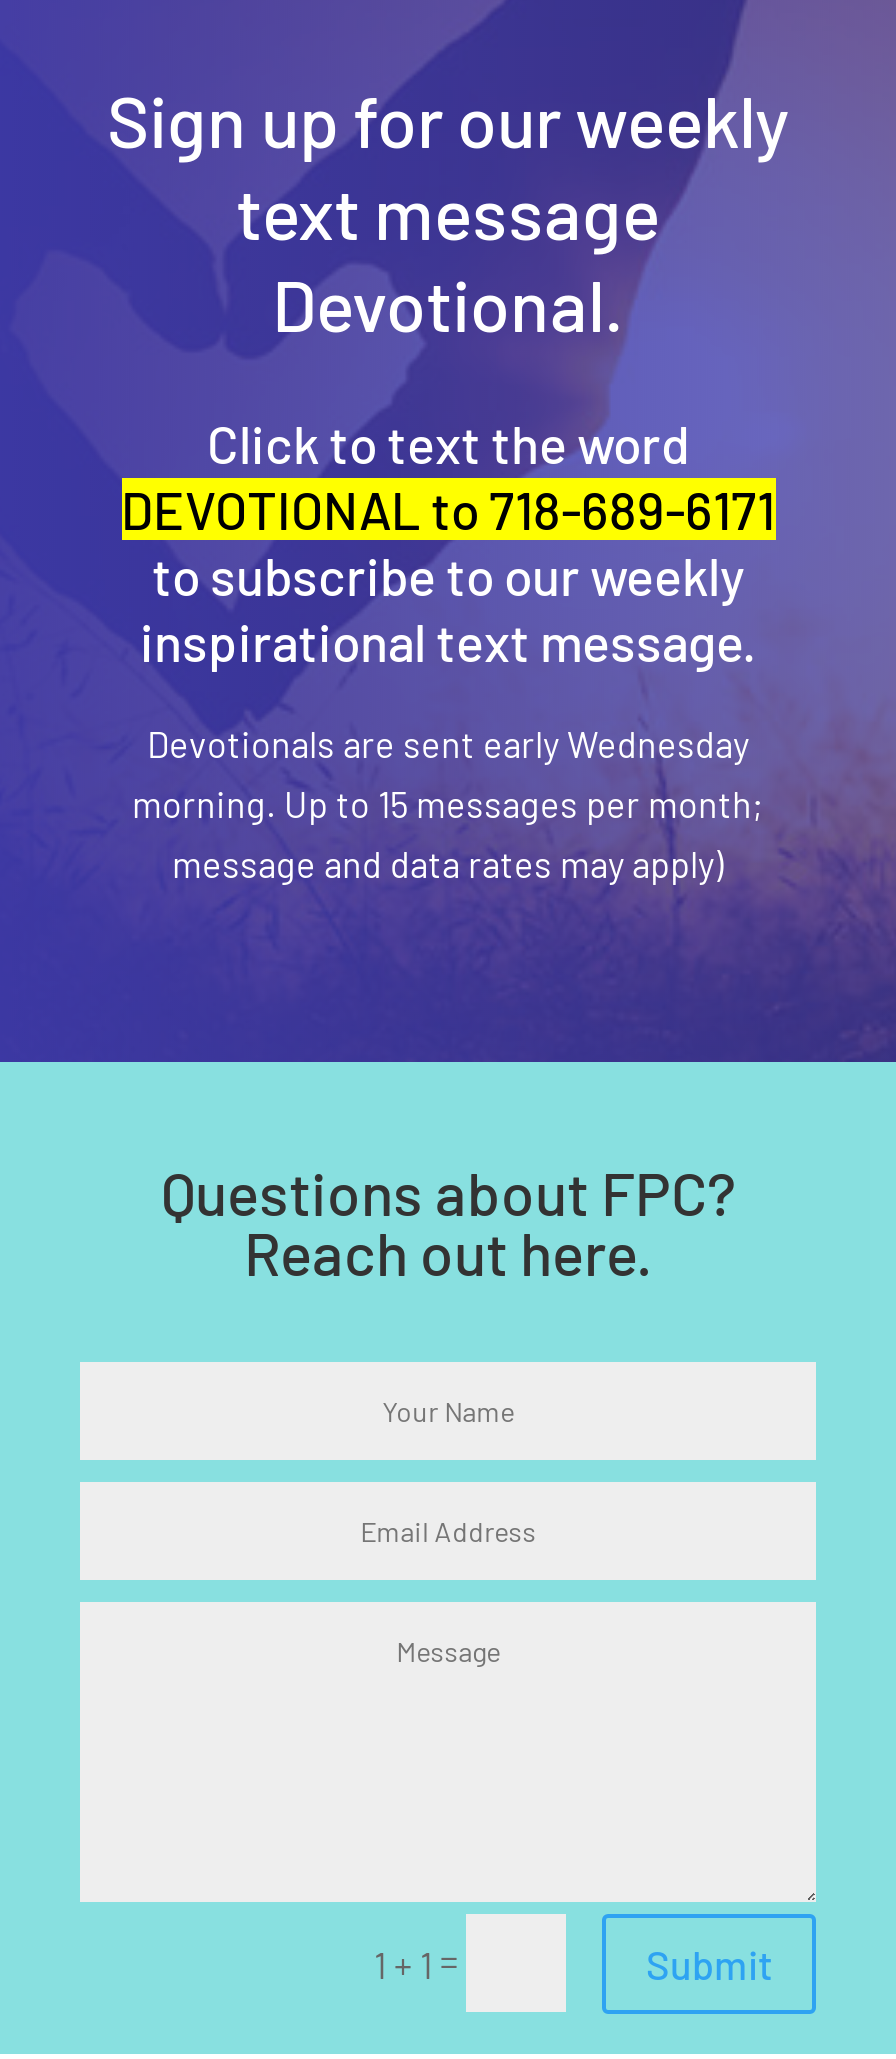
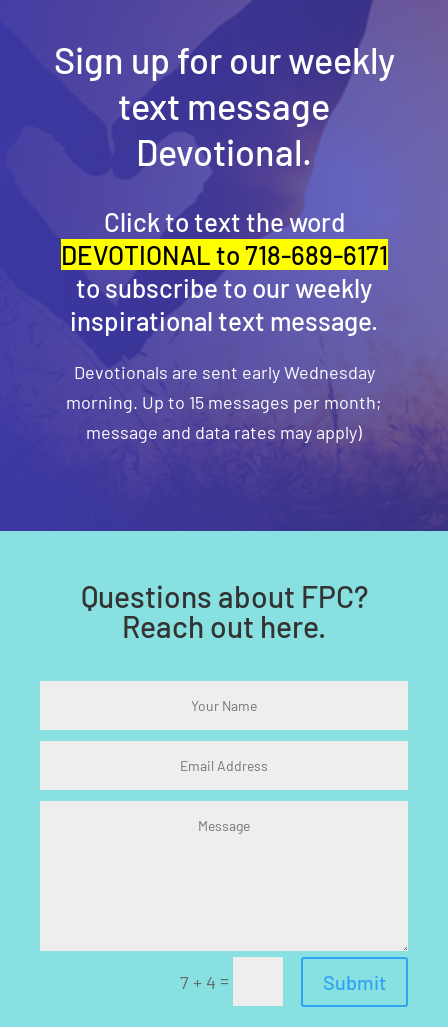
[374,1938,466,1987] 1 + 1 = -> [180,969,233,993] 7 + 4 =

